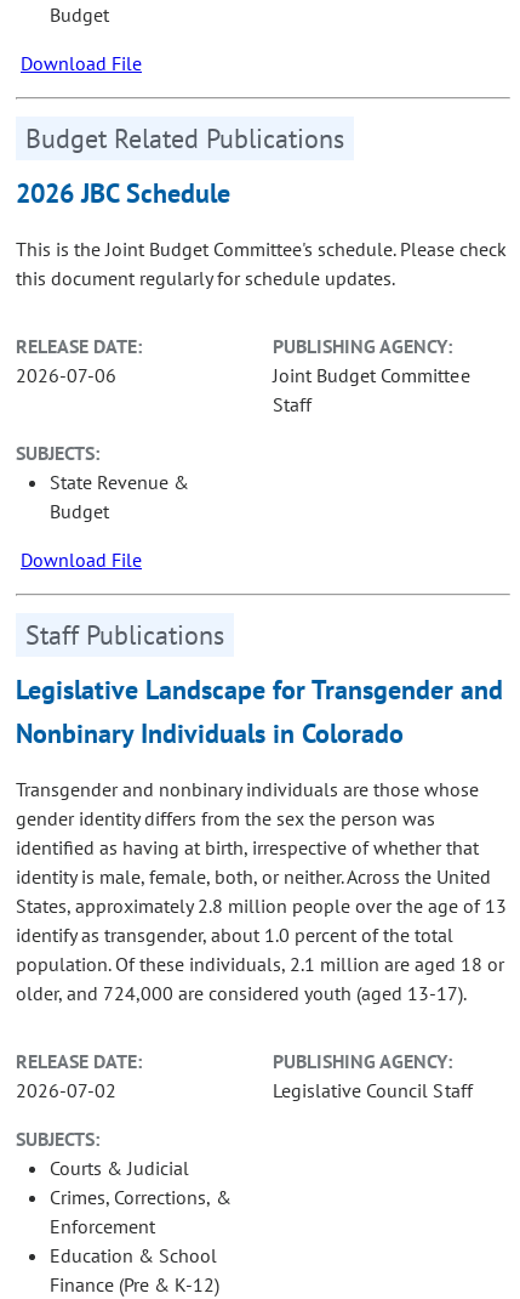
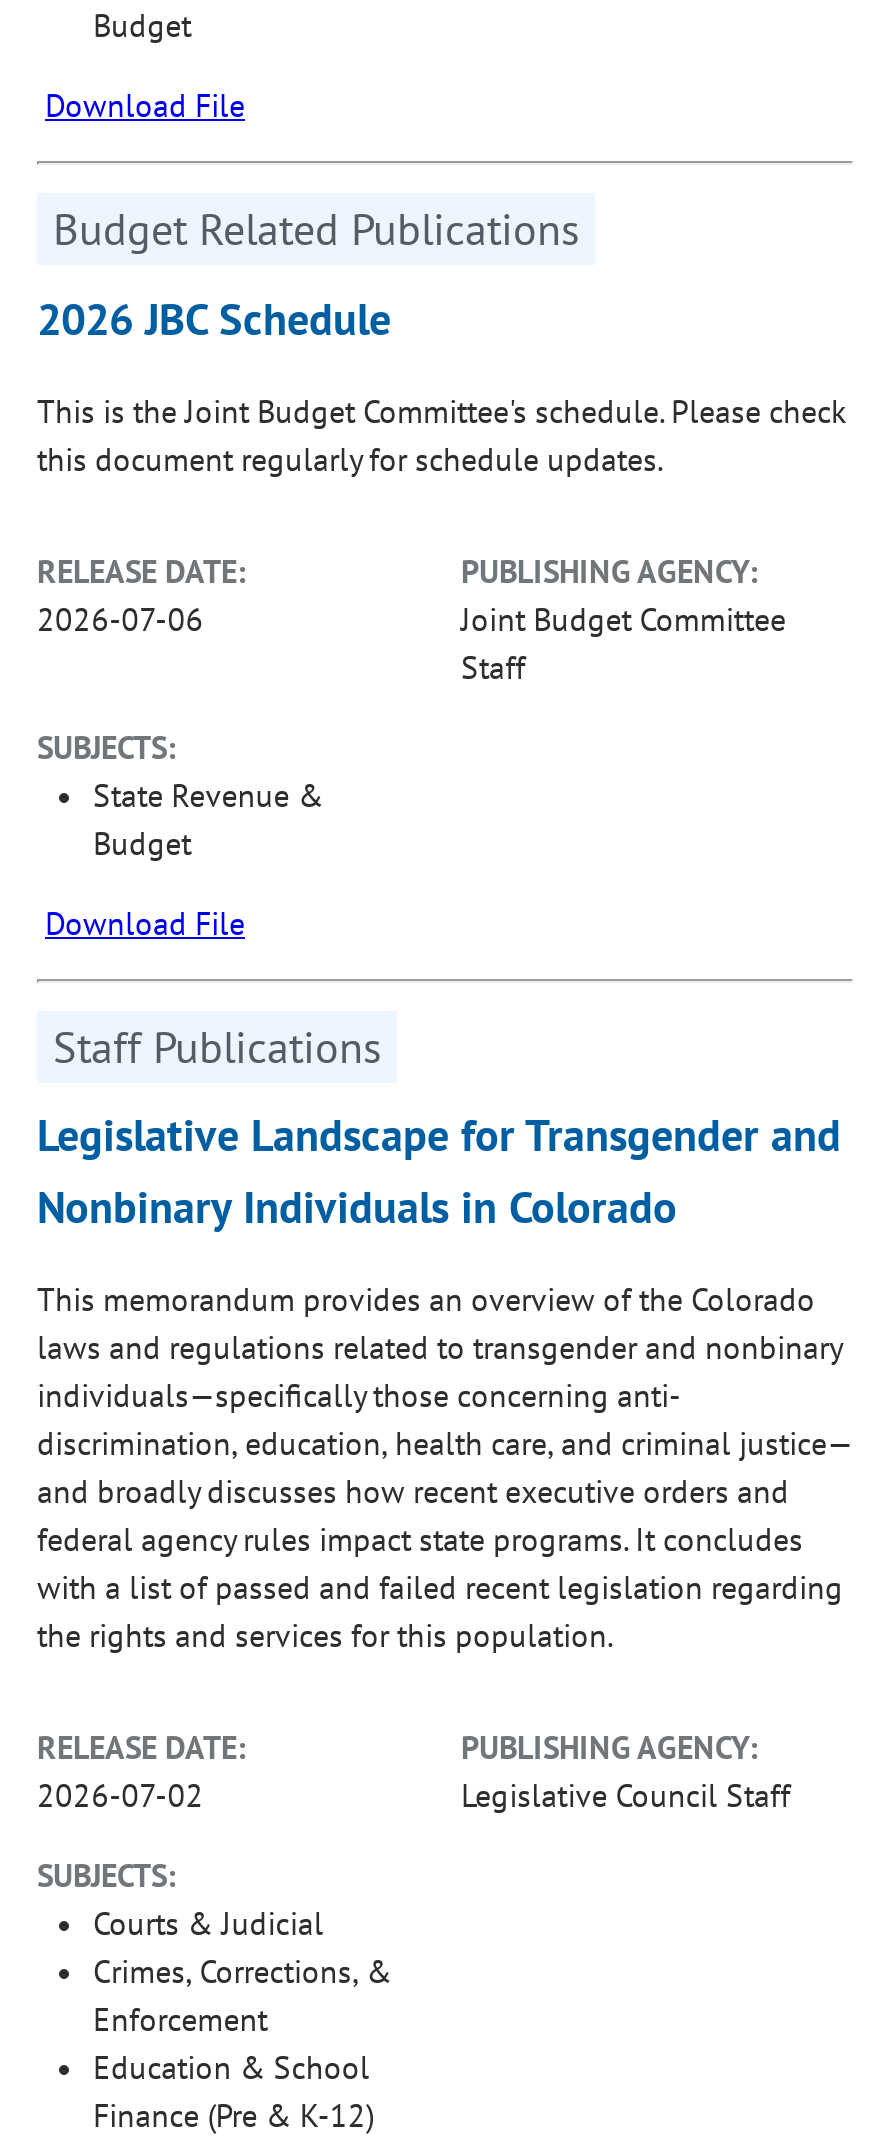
[16,776,507,1005] Transgender and nonbinary individuals are those whose | gender identity differs from the sex the person was | identified as having at birth, irrespective of whether that | identity is male, female, both, or neither. Across the United | States, approximately 2.8 million people over the age of 13 | identify as transgender, about 1.0 percent of the total | population. Of these individuals, 2.1 million are aged 18 or | older, and 724,000 are considered youth (aged 13-17). -> [37,1279,853,1655] This memorandum provides an overview of the Colorado | laws and regulations related to transgender and nonbinary | individuals—specifically those concerning anti- | discrimination, education, health care, and criminal justice— | and broadly discusses how recent executive orders and | federal agency rules impact state programs. It concludes | with a list of passed and failed recent legislation regarding | the rights and services for this population.

